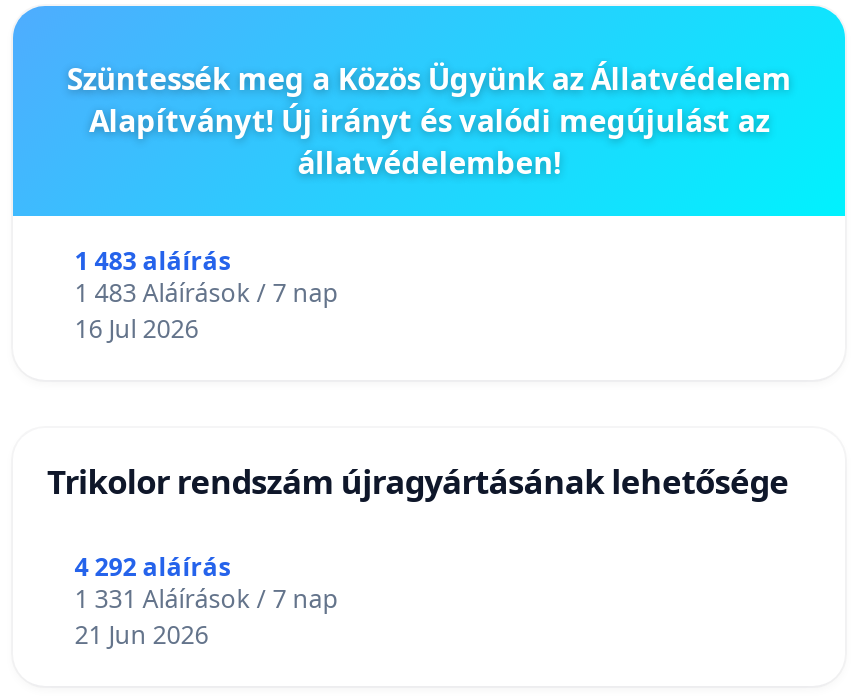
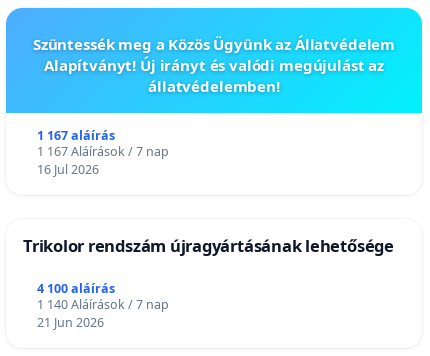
[75,243,231,277] 1 483 aláírás -> [37,126,115,143] 1 167 aláírás
[75,275,339,309] 1 483 Aláírások / 7 nap -> [37,142,169,159] 1 167 Aláírások / 7 nap
[75,551,231,585] 4 292 aláírás -> [37,280,115,297] 4 100 aláírás
[75,583,339,617] 1 331 Aláírások / 7 nap -> [37,296,169,313] 1 140 Aláírások / 7 nap

